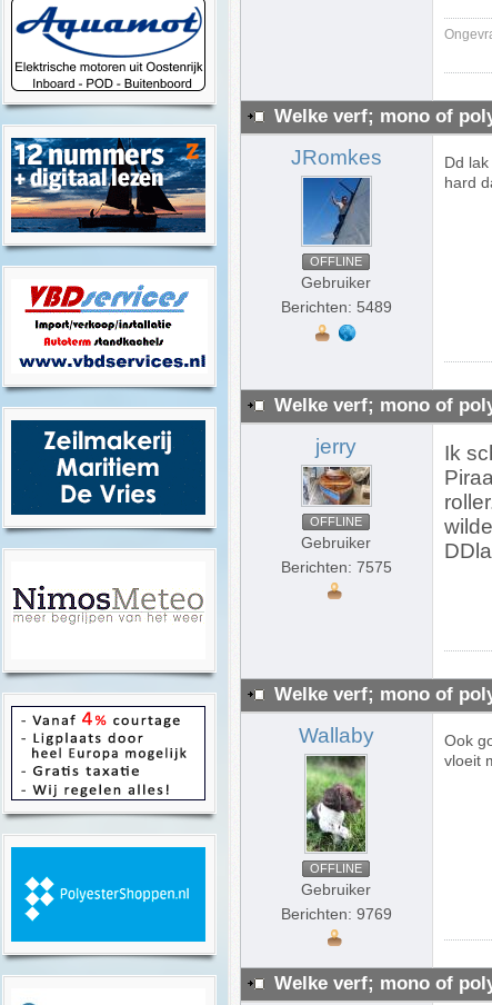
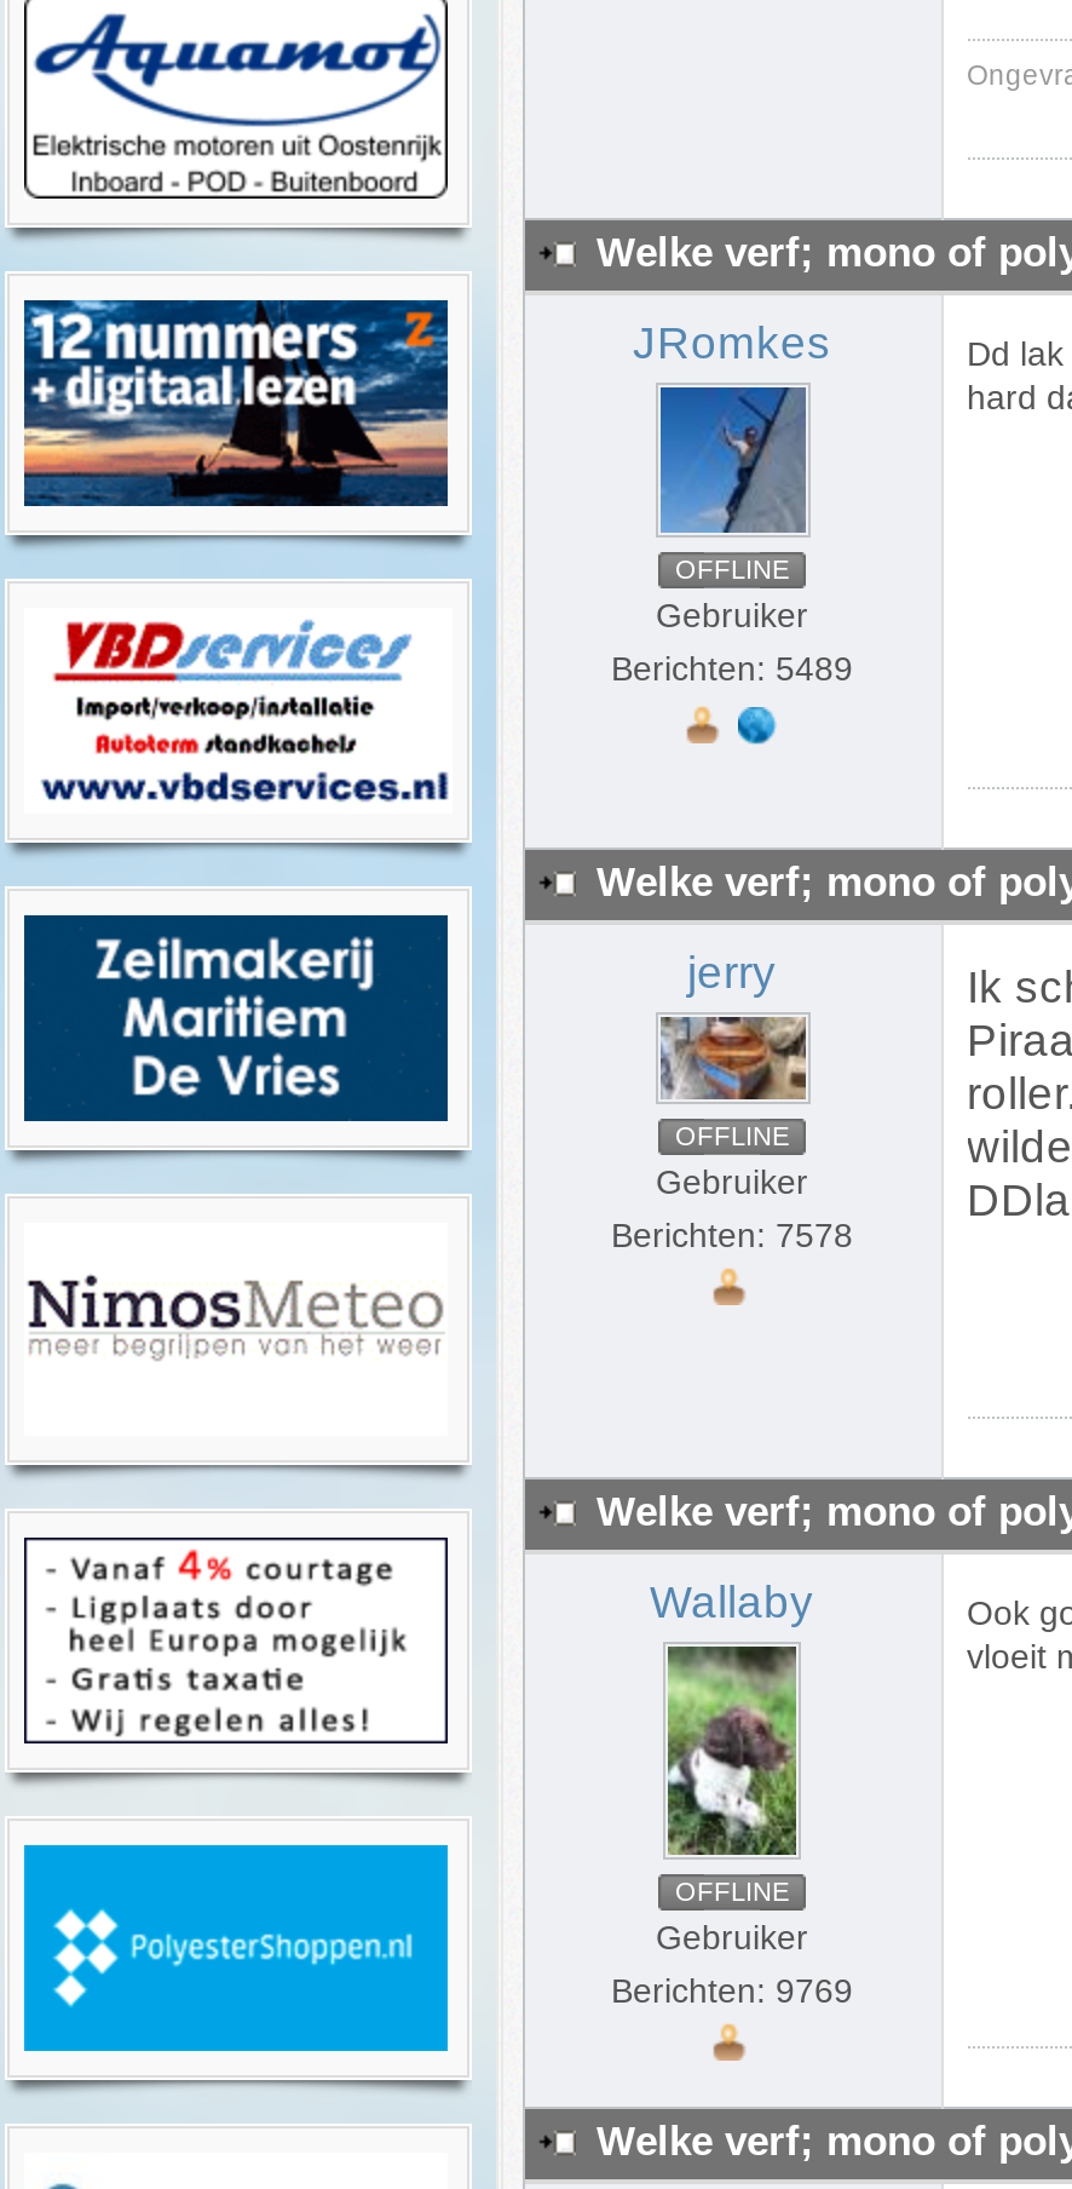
[280,558,391,576] Berichten: 7575 -> [611,1216,853,1254] Berichten: 7578

